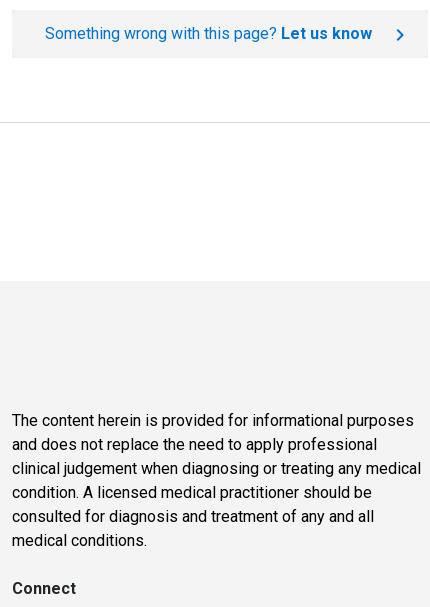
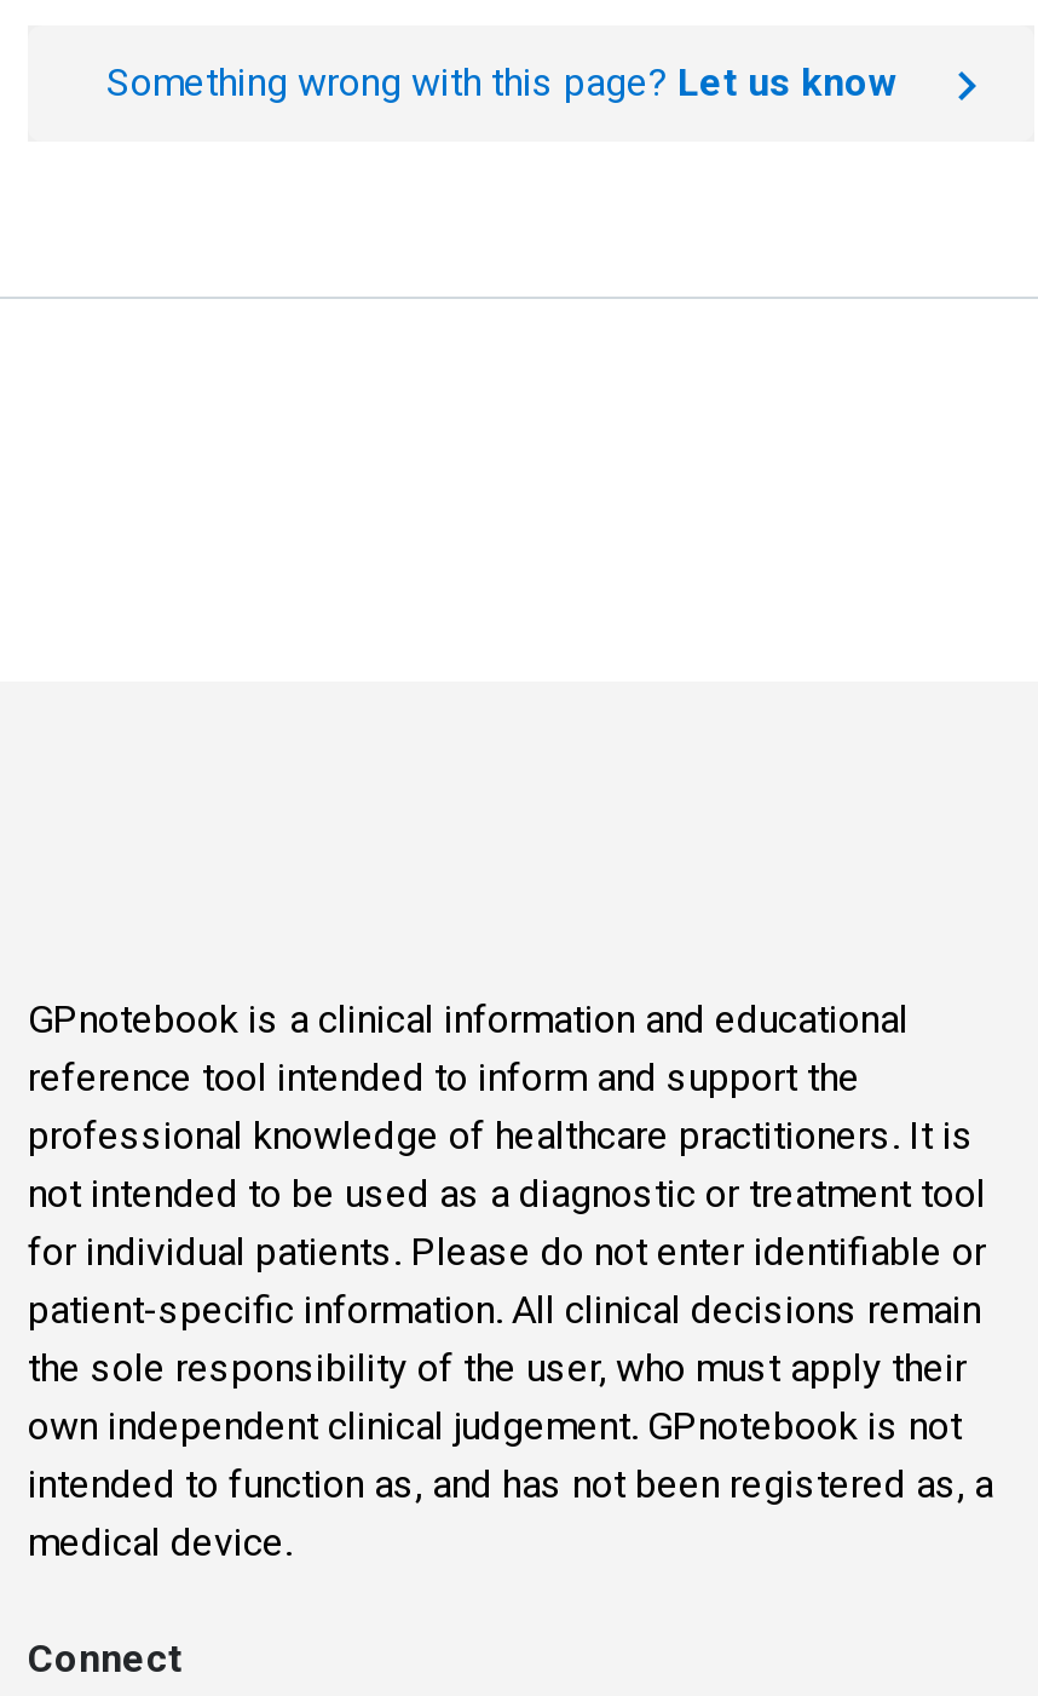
[12,411,421,550] The content herein is provided for informational purposes | and does not replace the need to apply professional | clinical judgement when diagnosing or treating any medical | condition. A licensed medical practitioner should be | consulted for diagnosis and treatment of any and all | medical conditions. -> [28,996,993,1565] GPnotebook is a clinical information and educational | reference tool intended to inform and support the | professional knowledge of healthcare practitioners. It is | not intended to be used as a diagnostic or treatment tool | for individual patients. Please do not enter identifiable or | patient-specific information. All clinical decisions remain | the sole responsibility of the user, who must apply their | own independent clinical judgement. GPnotebook is not | intended to function as, and has not been registered as, a | medical device.

